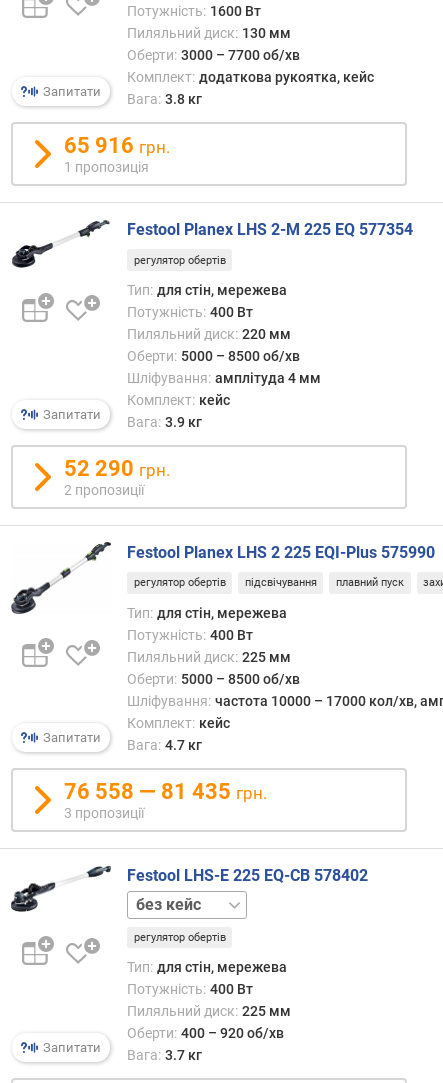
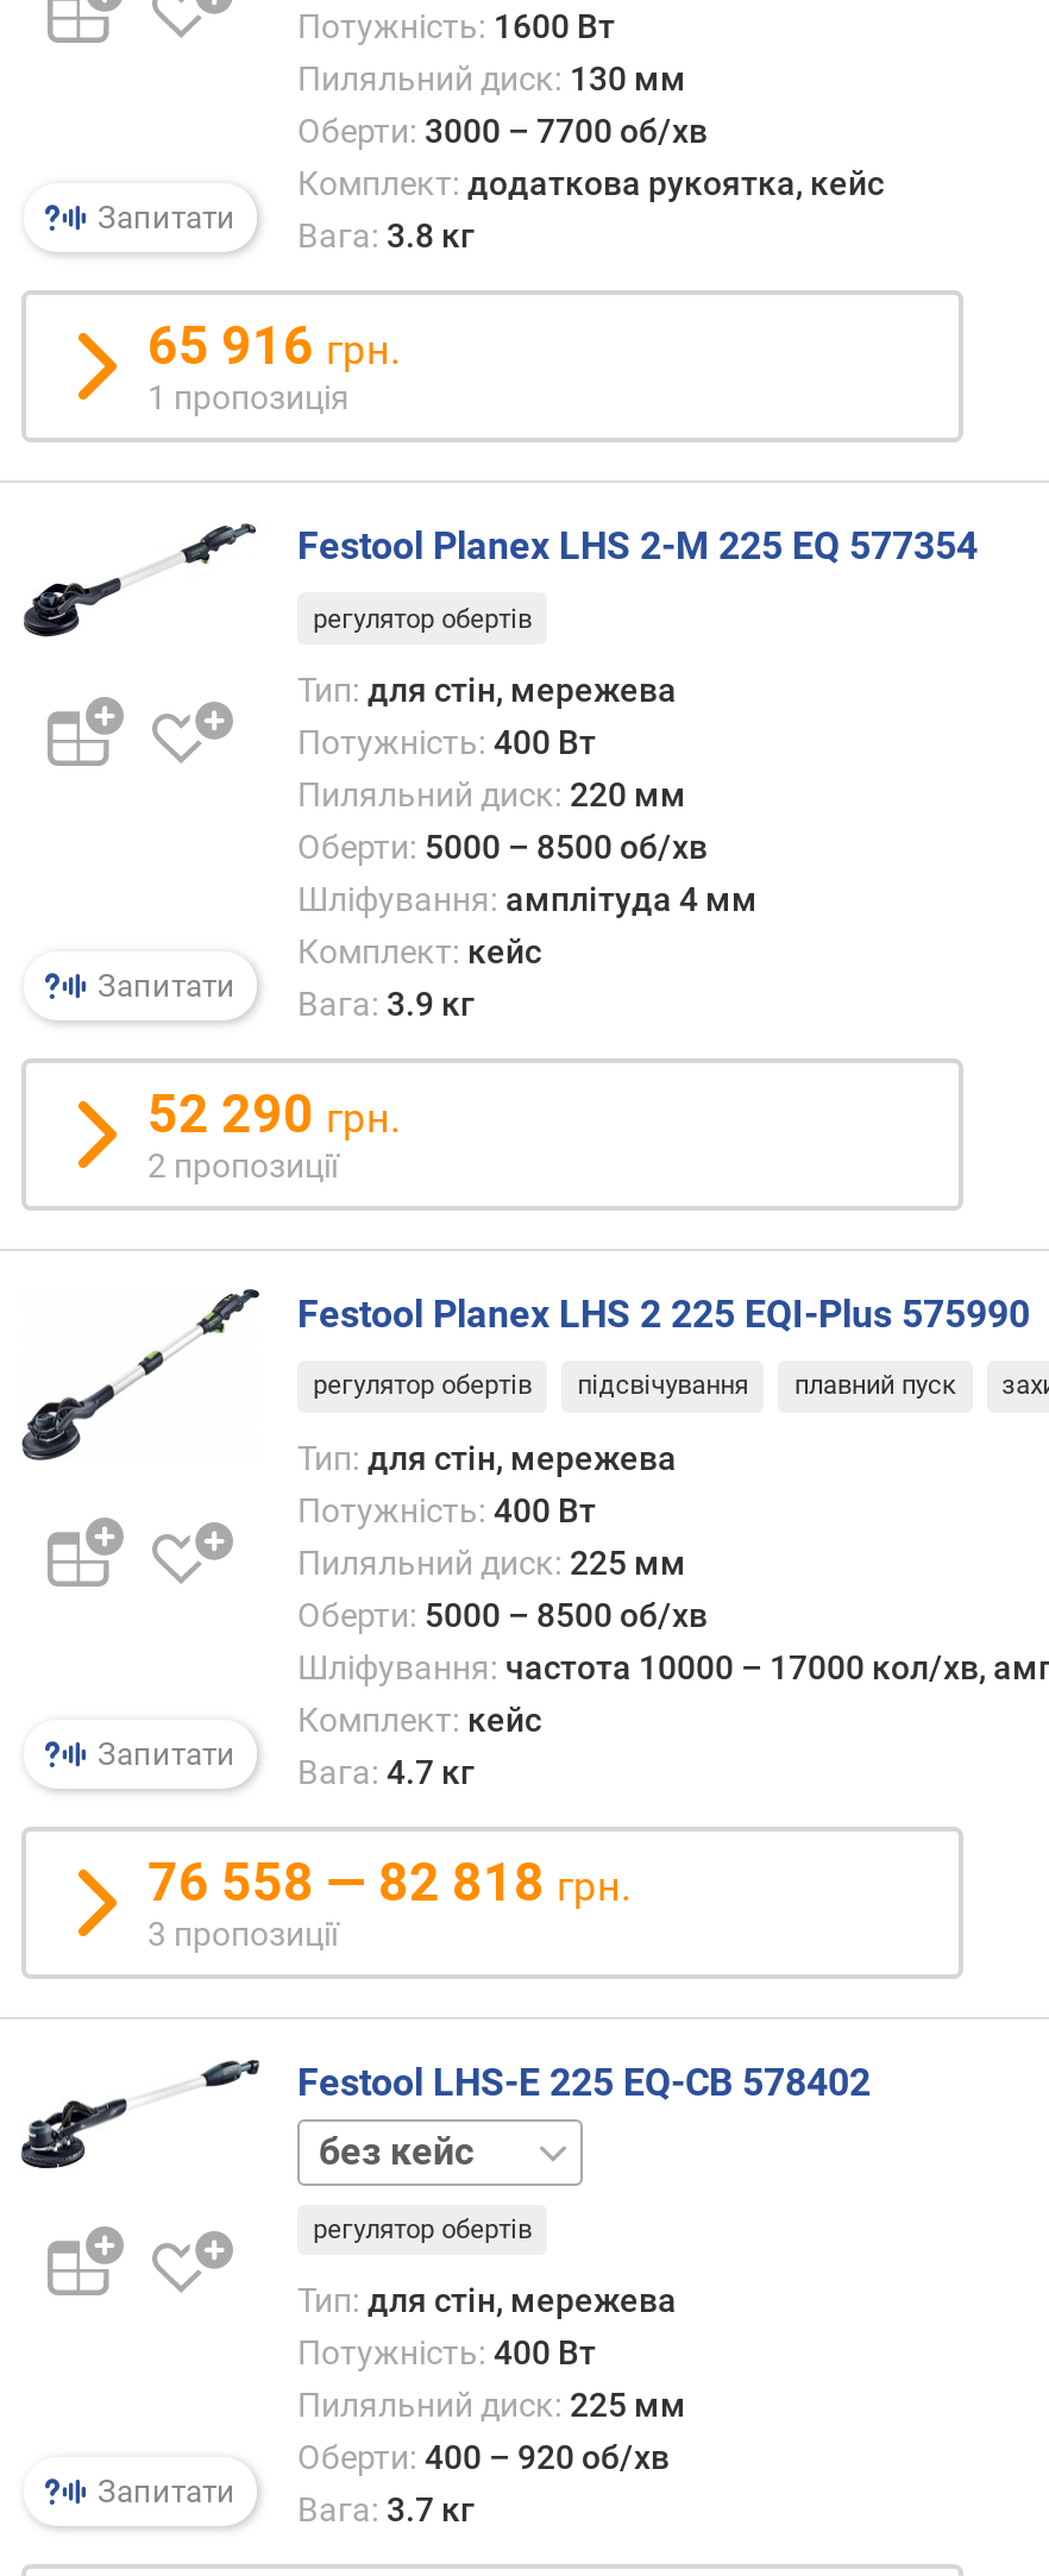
[64,779,267,804] 76 558 — 81 435 грн. -> [147,1852,630,1911] 76 558 — 82 818 грн.

